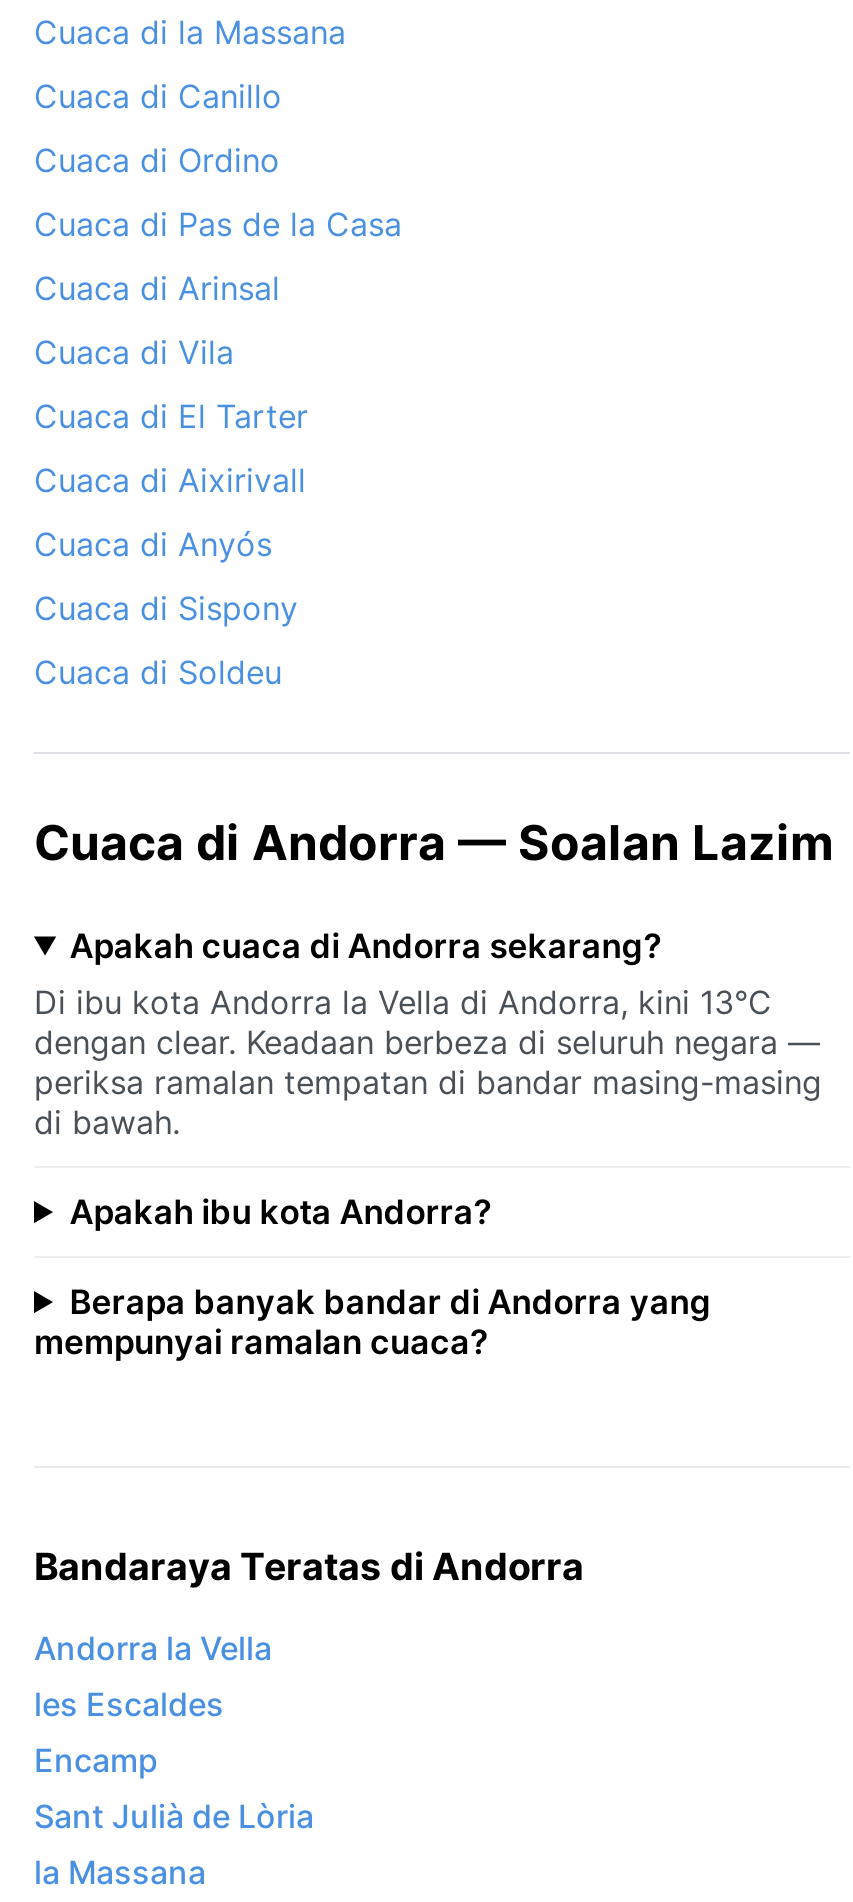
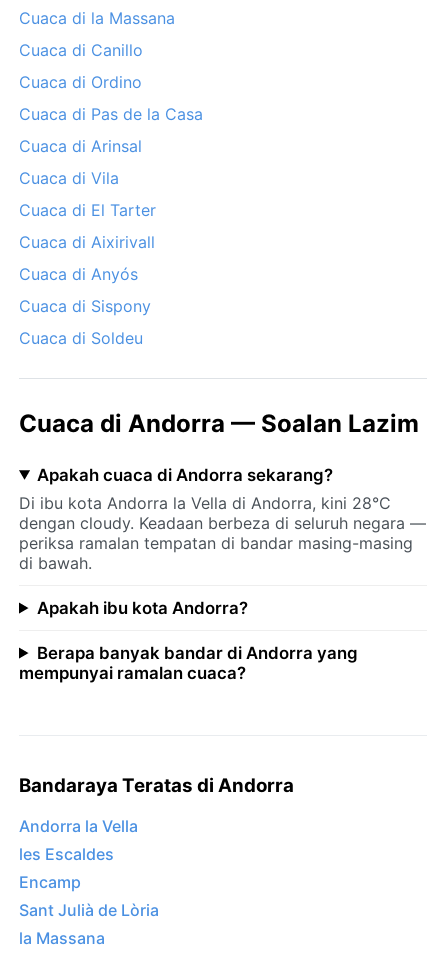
[34,981,772,1021] Di ibu kota Andorra la Vella di Andorra, kini 13°C -> [19,493,391,513] Di ibu kota Andorra la Vella di Andorra, kini 28°C
[34,1021,820,1061] dengan clear. Keadaan berbeza di seluruh negara — -> [19,513,426,533] dengan cloudy. Keadaan berbeza di seluruh negara —

